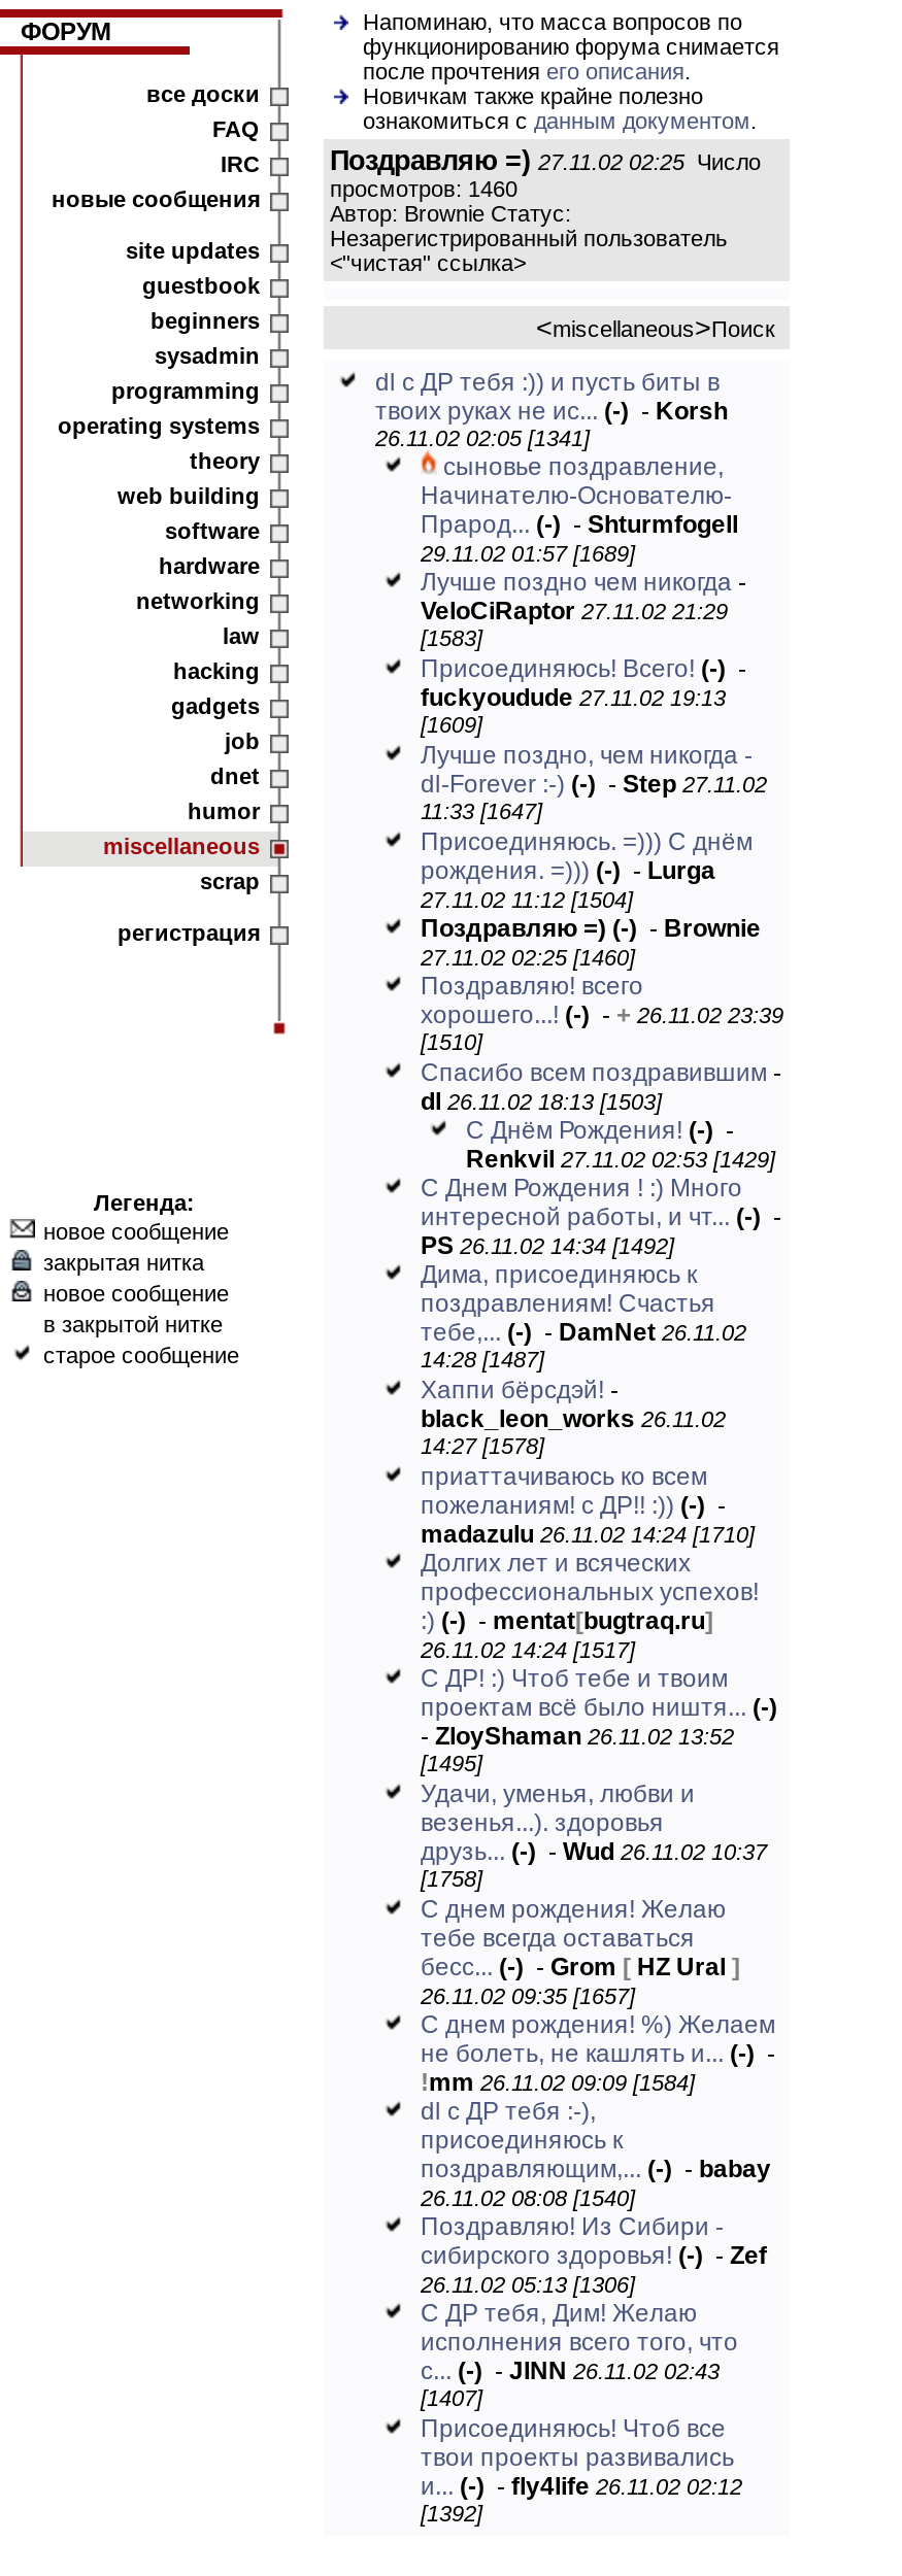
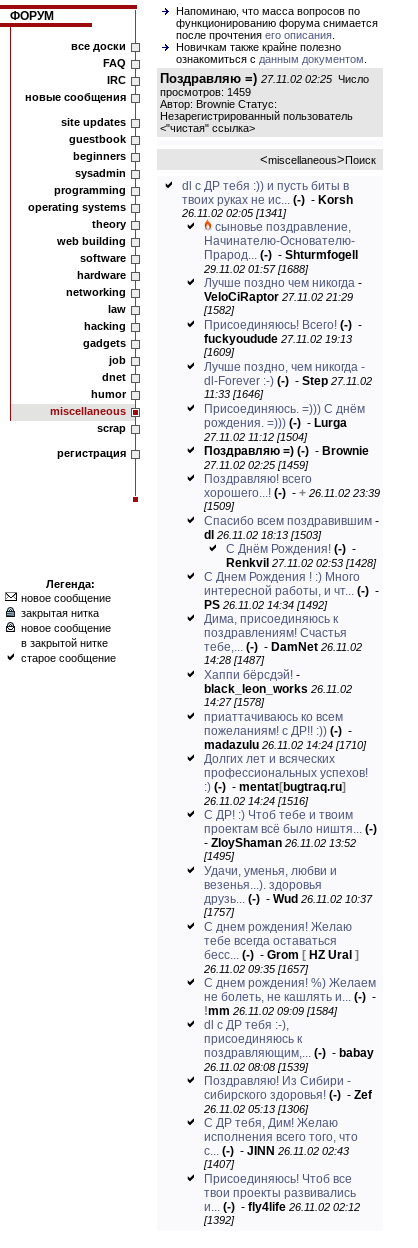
[330,176,517,201] просмотров: 1460 -> [160,86,251,98] просмотров: 1459
[421,541,635,566] 29.11.02 01:57 [1689] -> [204,263,308,275] 29.11.02 01:57 [1688]
[421,625,482,654] [1583] -> [204,304,234,318] [1582]
[421,799,542,827] 11:33 [1647] -> [204,388,263,402] 11:33 [1646]
[421,945,635,970] 27.11.02 02:25 [1460] -> [204,459,308,471] 27.11.02 02:25 [1459]
[421,1029,482,1058] [1510] -> [204,500,234,514] [1509]
[466,1145,775,1174] Renkvil 27.11.02 02:53 [1429] -> [226,556,376,570] Renkvil 27.11.02 02:53 [1428]
[421,1637,635,1662] 26.11.02 14:24 [1517] -> [204,795,308,807] 26.11.02 14:24 [1516]
[421,1866,482,1895] [1758] -> [204,906,234,920] [1757]
[421,2185,635,2210] 26.11.02 08:08 [1540] -> [204,1061,308,1073] 26.11.02 08:08 [1539]

